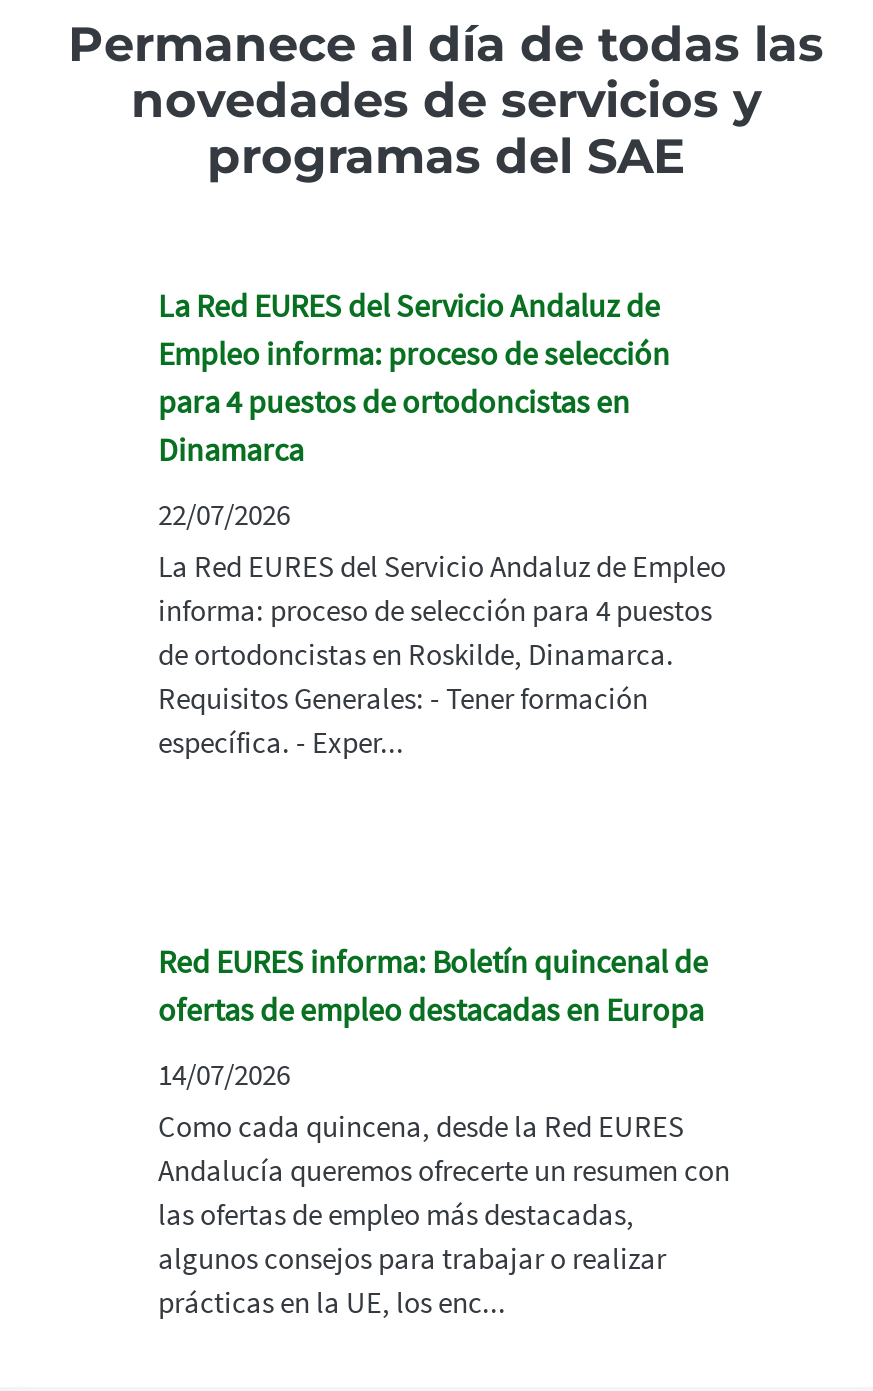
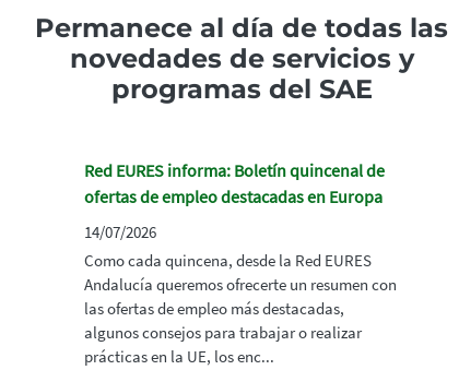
[158,285,726,761] La Red EURES del Servicio Andaluz de | Empleo informa: proceso de selección | para 4 puestos de ortodoncistas en | Dinamarca | 22/07/2026 | La Red EURES del Servicio Andaluz de Empleo | informa: proceso de selección para 4 puestos | de ortodoncistas en Roskilde, Dinamarca. | Requisitos Generales: - Tener formación | específica. - Exper... -> none

